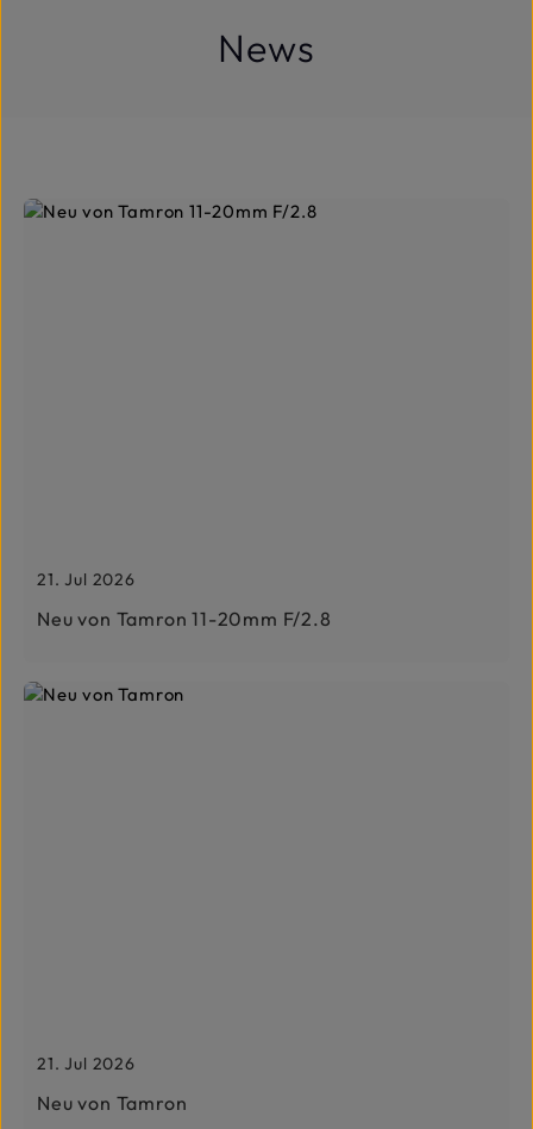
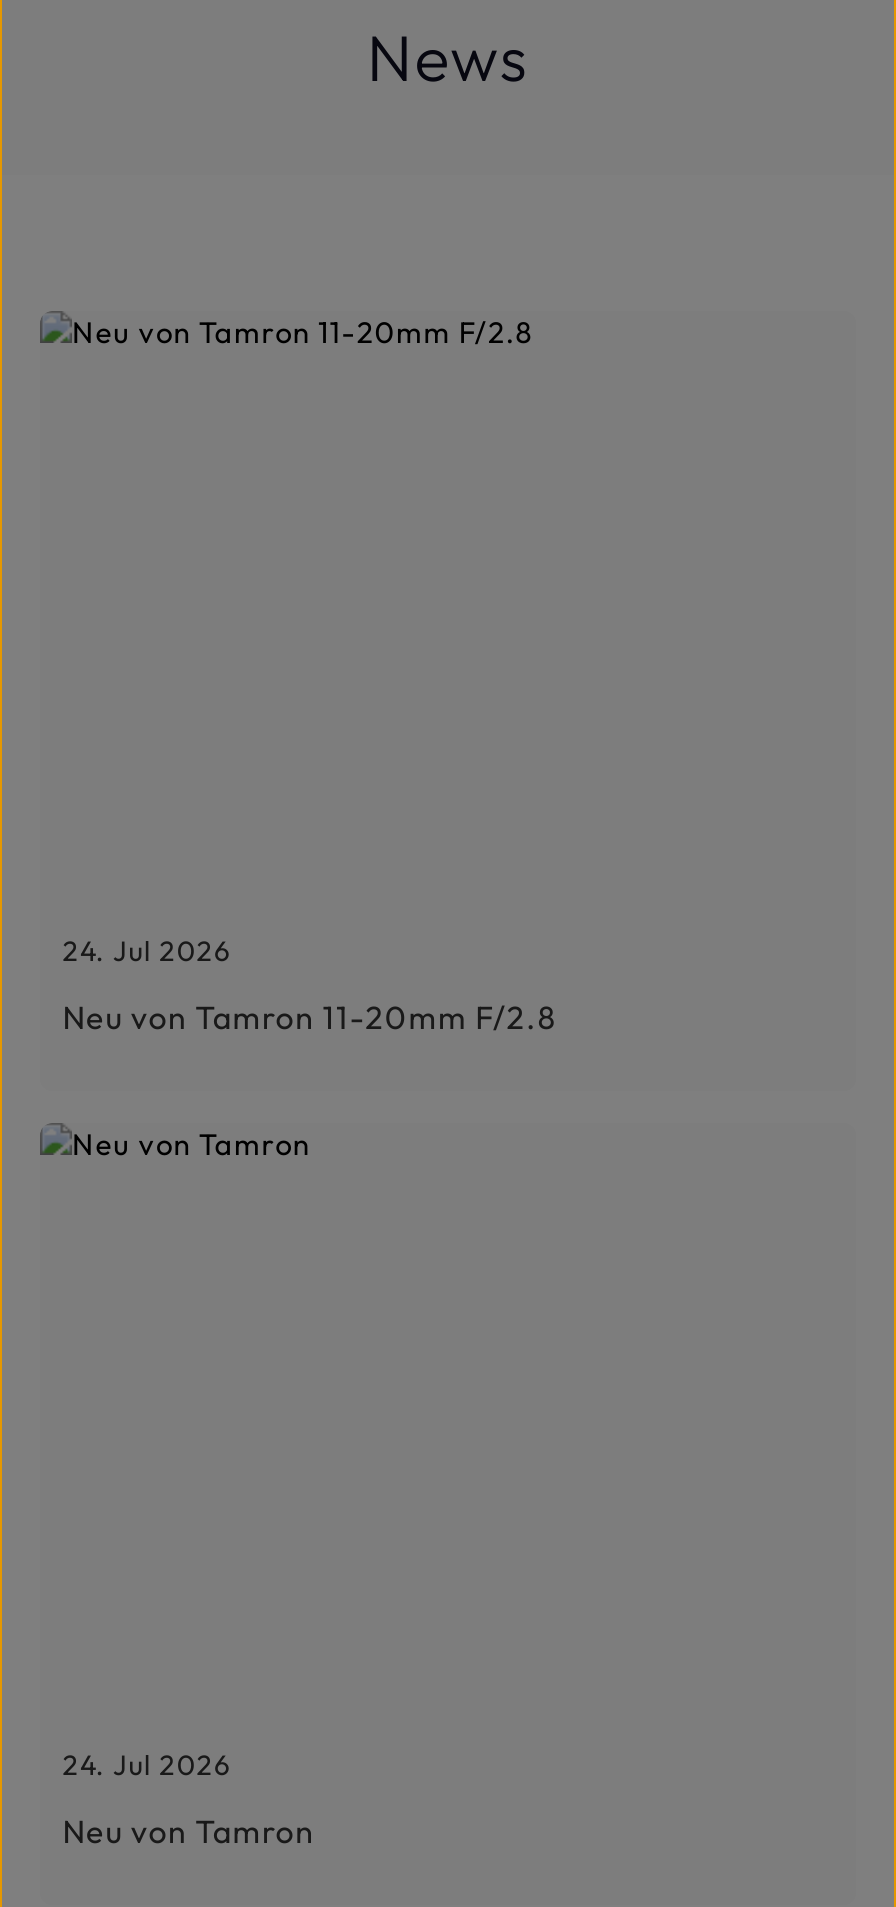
[37,569,135,590] 21. Jul 2026 -> [62,933,232,969] 24. Jul 2026
[37,1052,135,1074] 21. Jul 2026 -> [62,1746,232,1782] 24. Jul 2026

